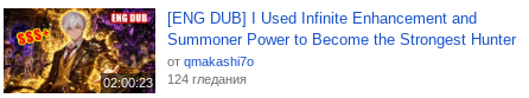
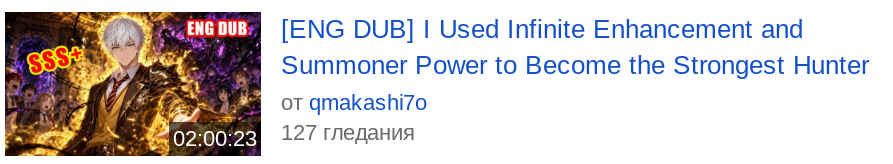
[103,72,247,90] 02:00:23 124 гледания -> [173,120,415,150] 02:00:23 127 гледания

